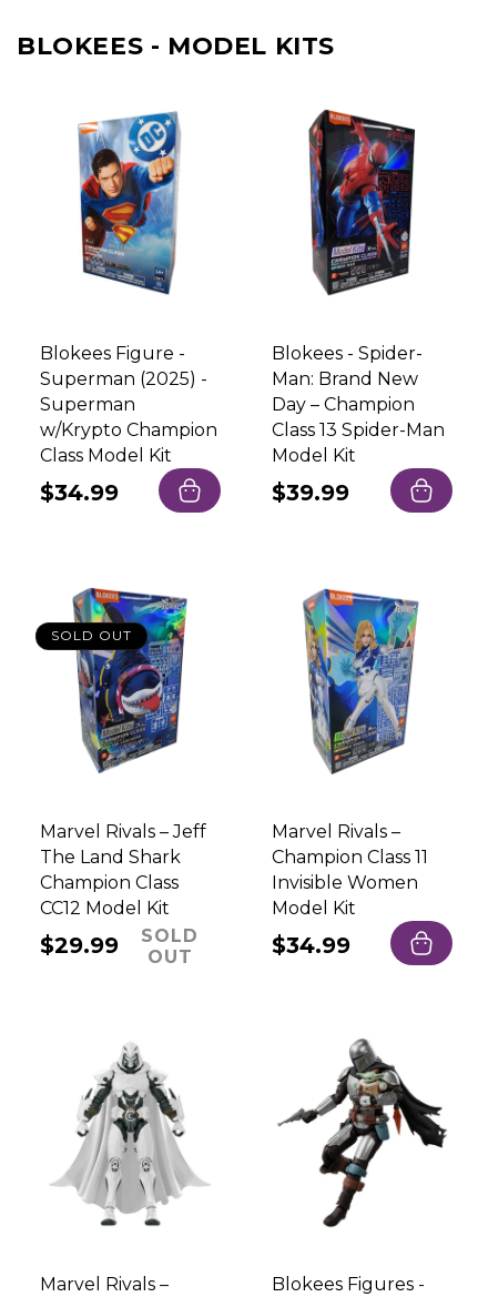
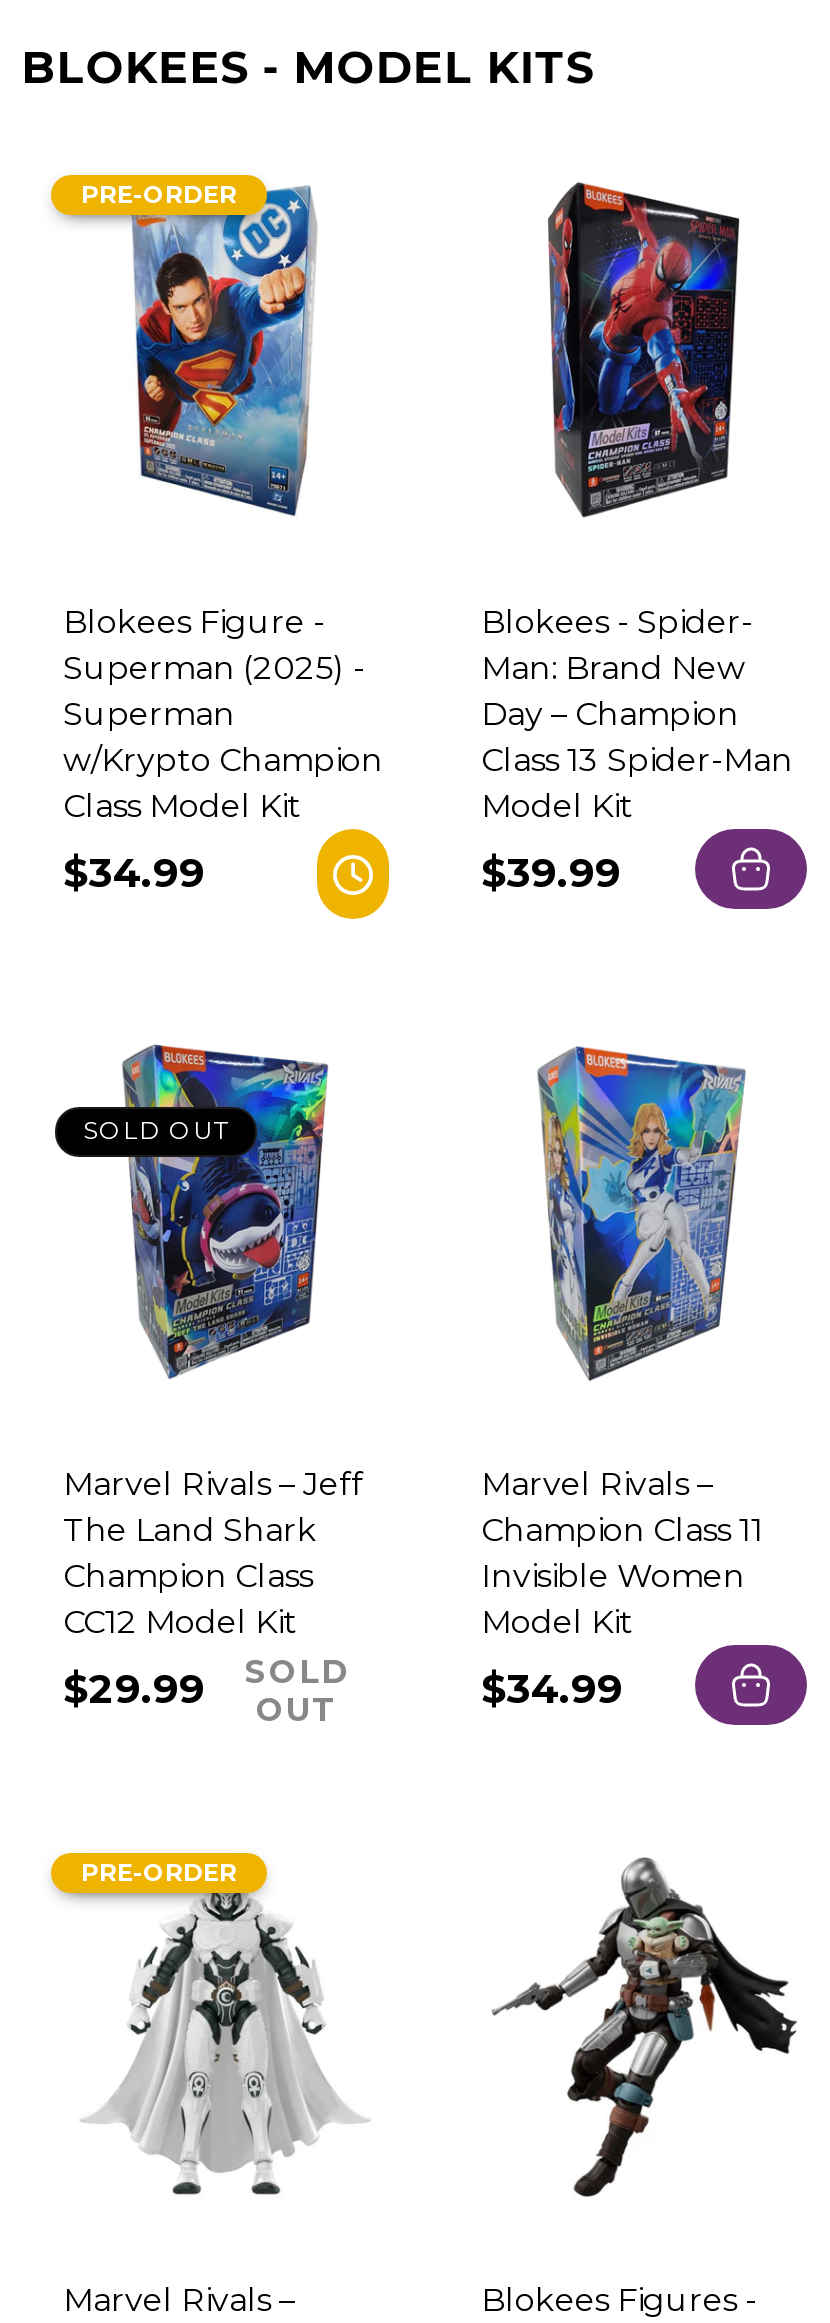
none -> [81,180,237,210] PRE-ORDER
[157,467,222,518] [image] -> [277,827,391,921] [image]
none -> [81,1858,237,1888] PRE-ORDER

